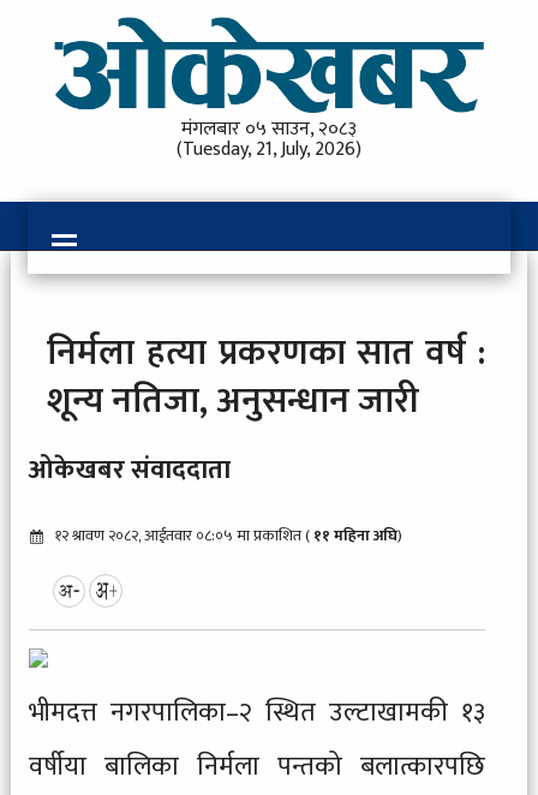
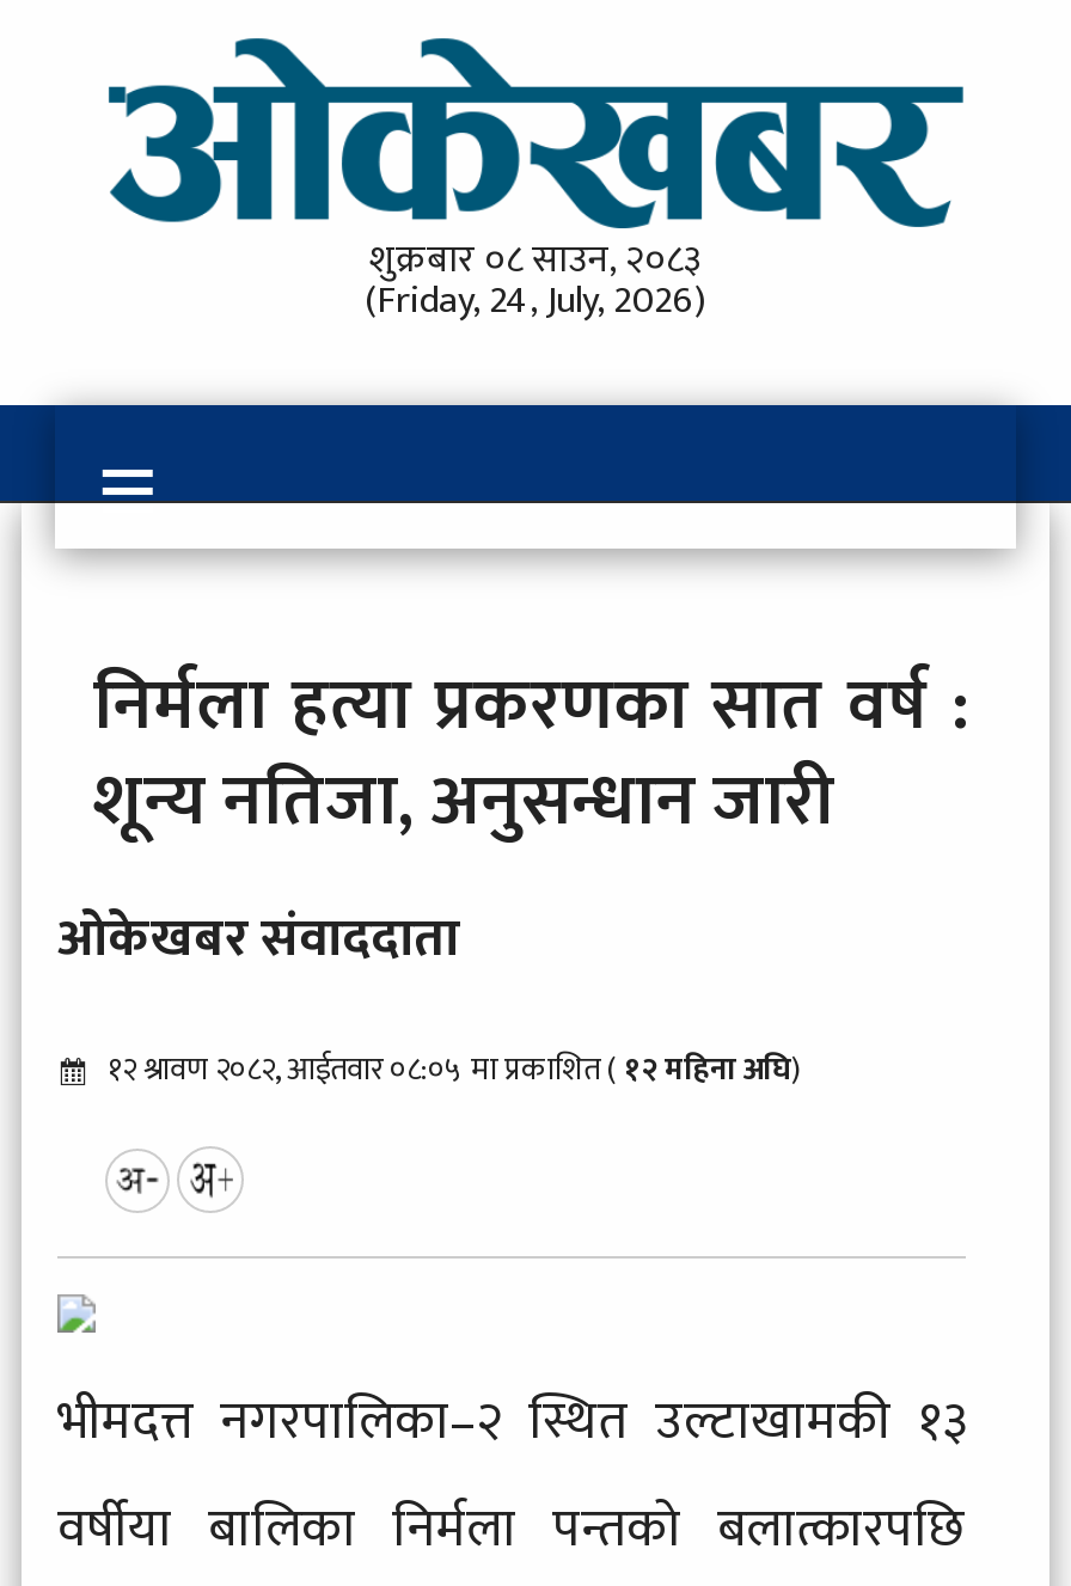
[181,113,357,145] मंगलबार ०५ साउन, २०८३ -> [369,228,702,293] शुक्रबार ०८ साउन, २०८३
[177,133,361,166] (Tuesday, 21, July, 2026) -> [365,269,706,333] (Friday, 24, July, 2026)
[50,522,402,549] १२ श्रावण २०८२, आईतवार ०८:०५ मा प्रकाशित ( ११महिना अघि) -> [100,1043,801,1096] १२ श्रावण २०८२, आईतवार ०८:०५ मा प्रकाशित ( १२महिना अघि)

